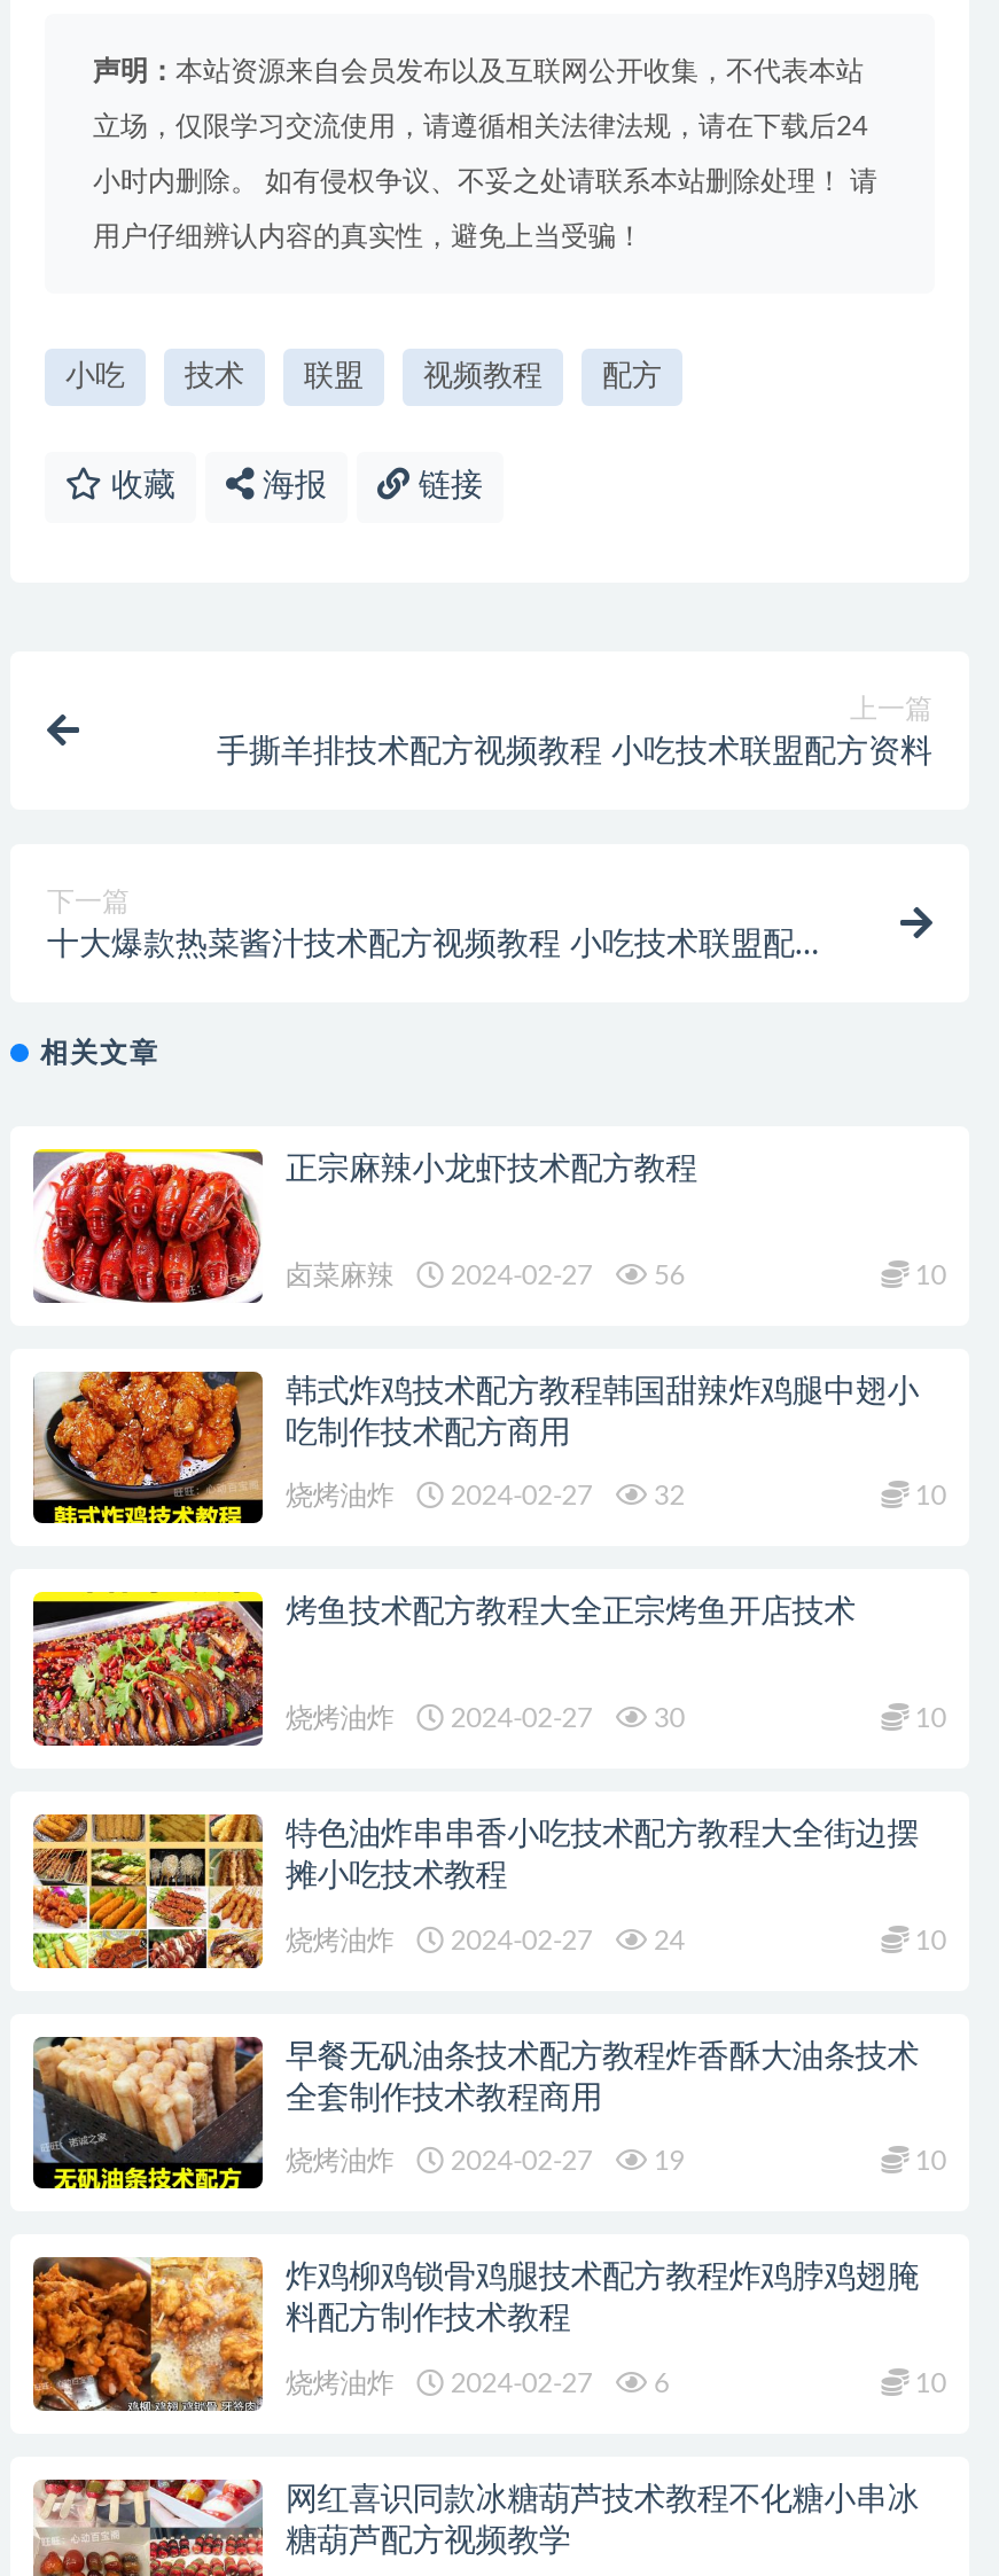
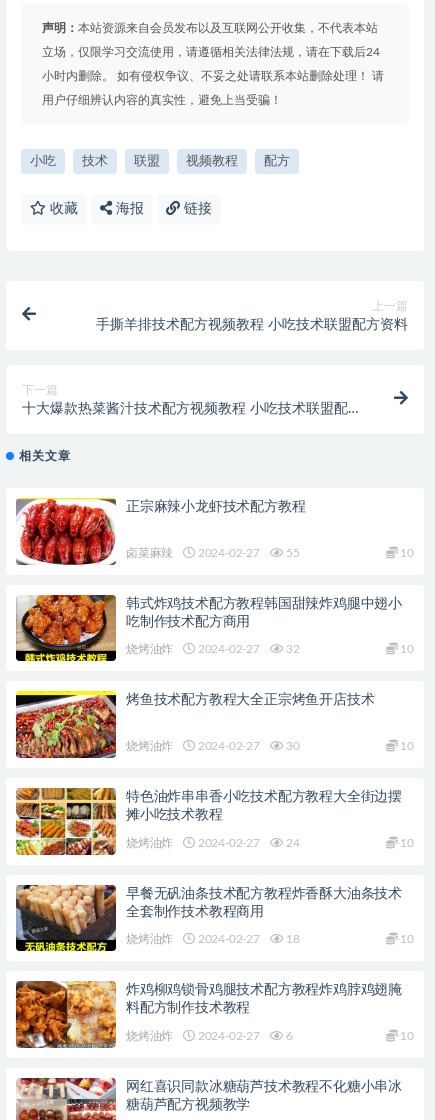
[647,1261,685,1288] 56 -> [284,547,300,559] 55
[286,2148,685,2175] 烧烤油炸 2024-02-27 19 -> [126,933,300,945] 烧烤油炸 2024-02-27 18

